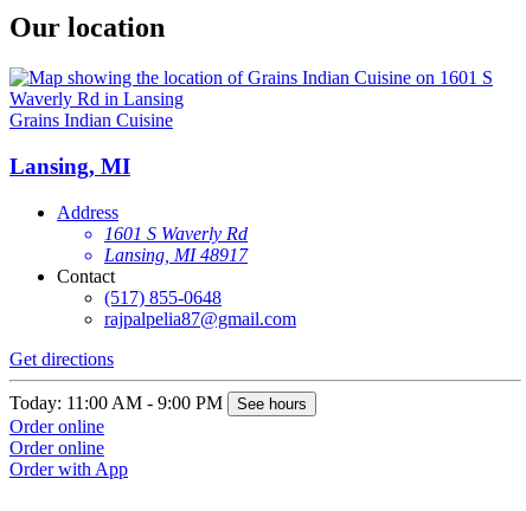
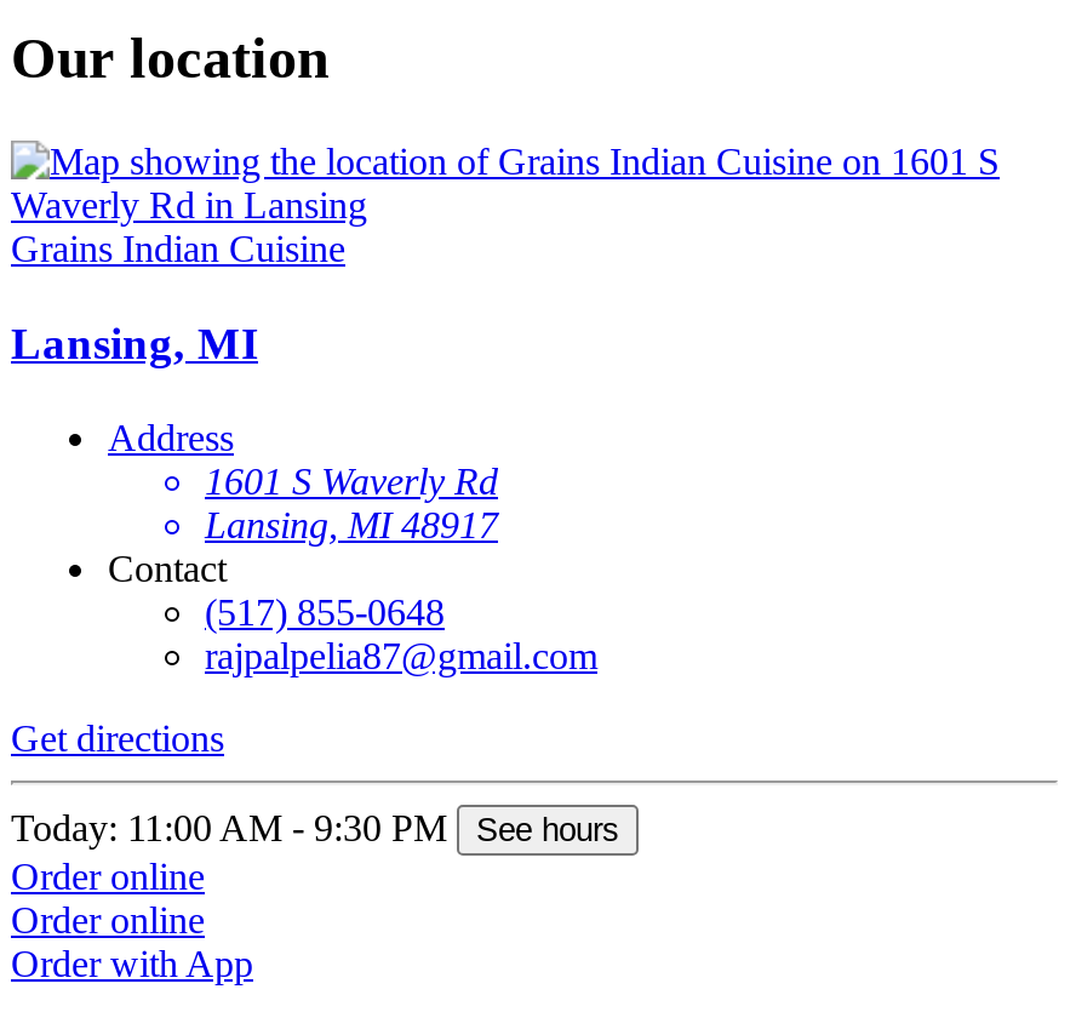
[9,392,307,413] Today: 11:00 AM - 9:00 PM See hours -> [11,807,619,848] Today: 11:00 AM - 9:30 PM See hours

